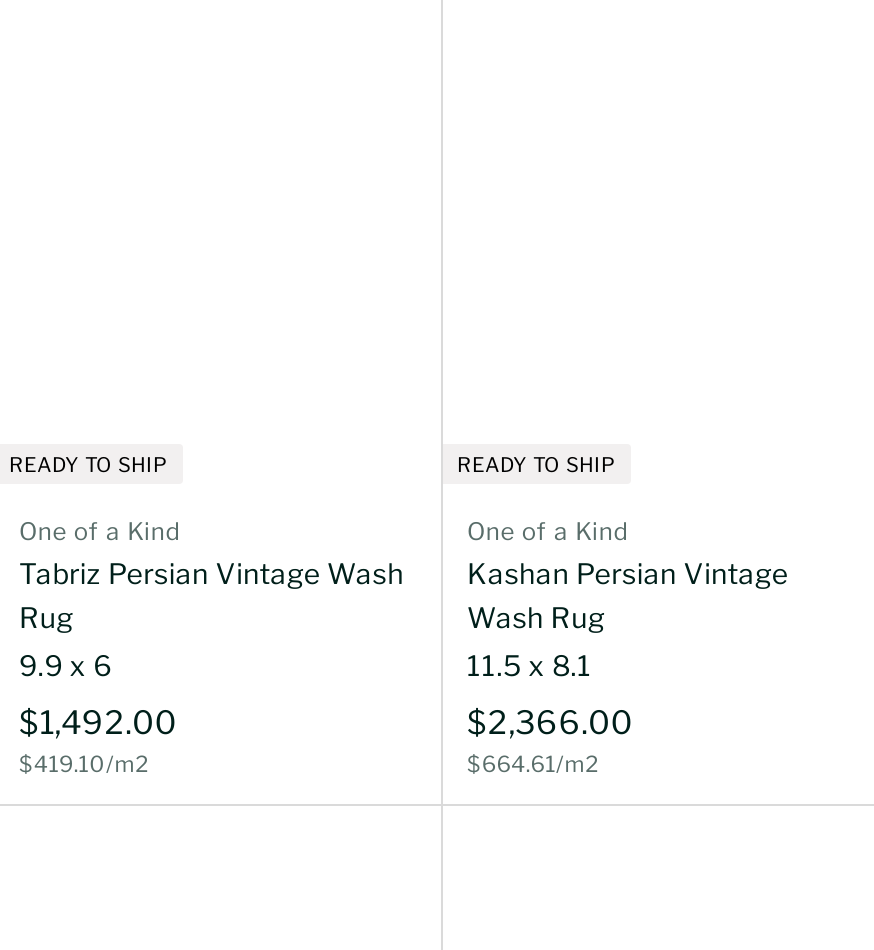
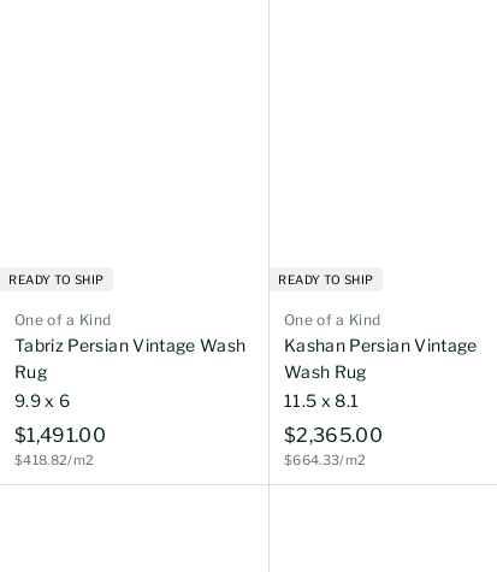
[19,703,196,743] $1,492.00 $ -> [14,423,117,447] $1,491.00 $
[467,703,652,743] $2,366.00 $ -> [284,423,394,447] $2,365.00 $
[19,751,150,779] $419.10/m2 -> [14,452,94,469] $418.82/m2
[467,751,600,779] $664.61/m2 -> [284,452,366,469] $664.33/m2

